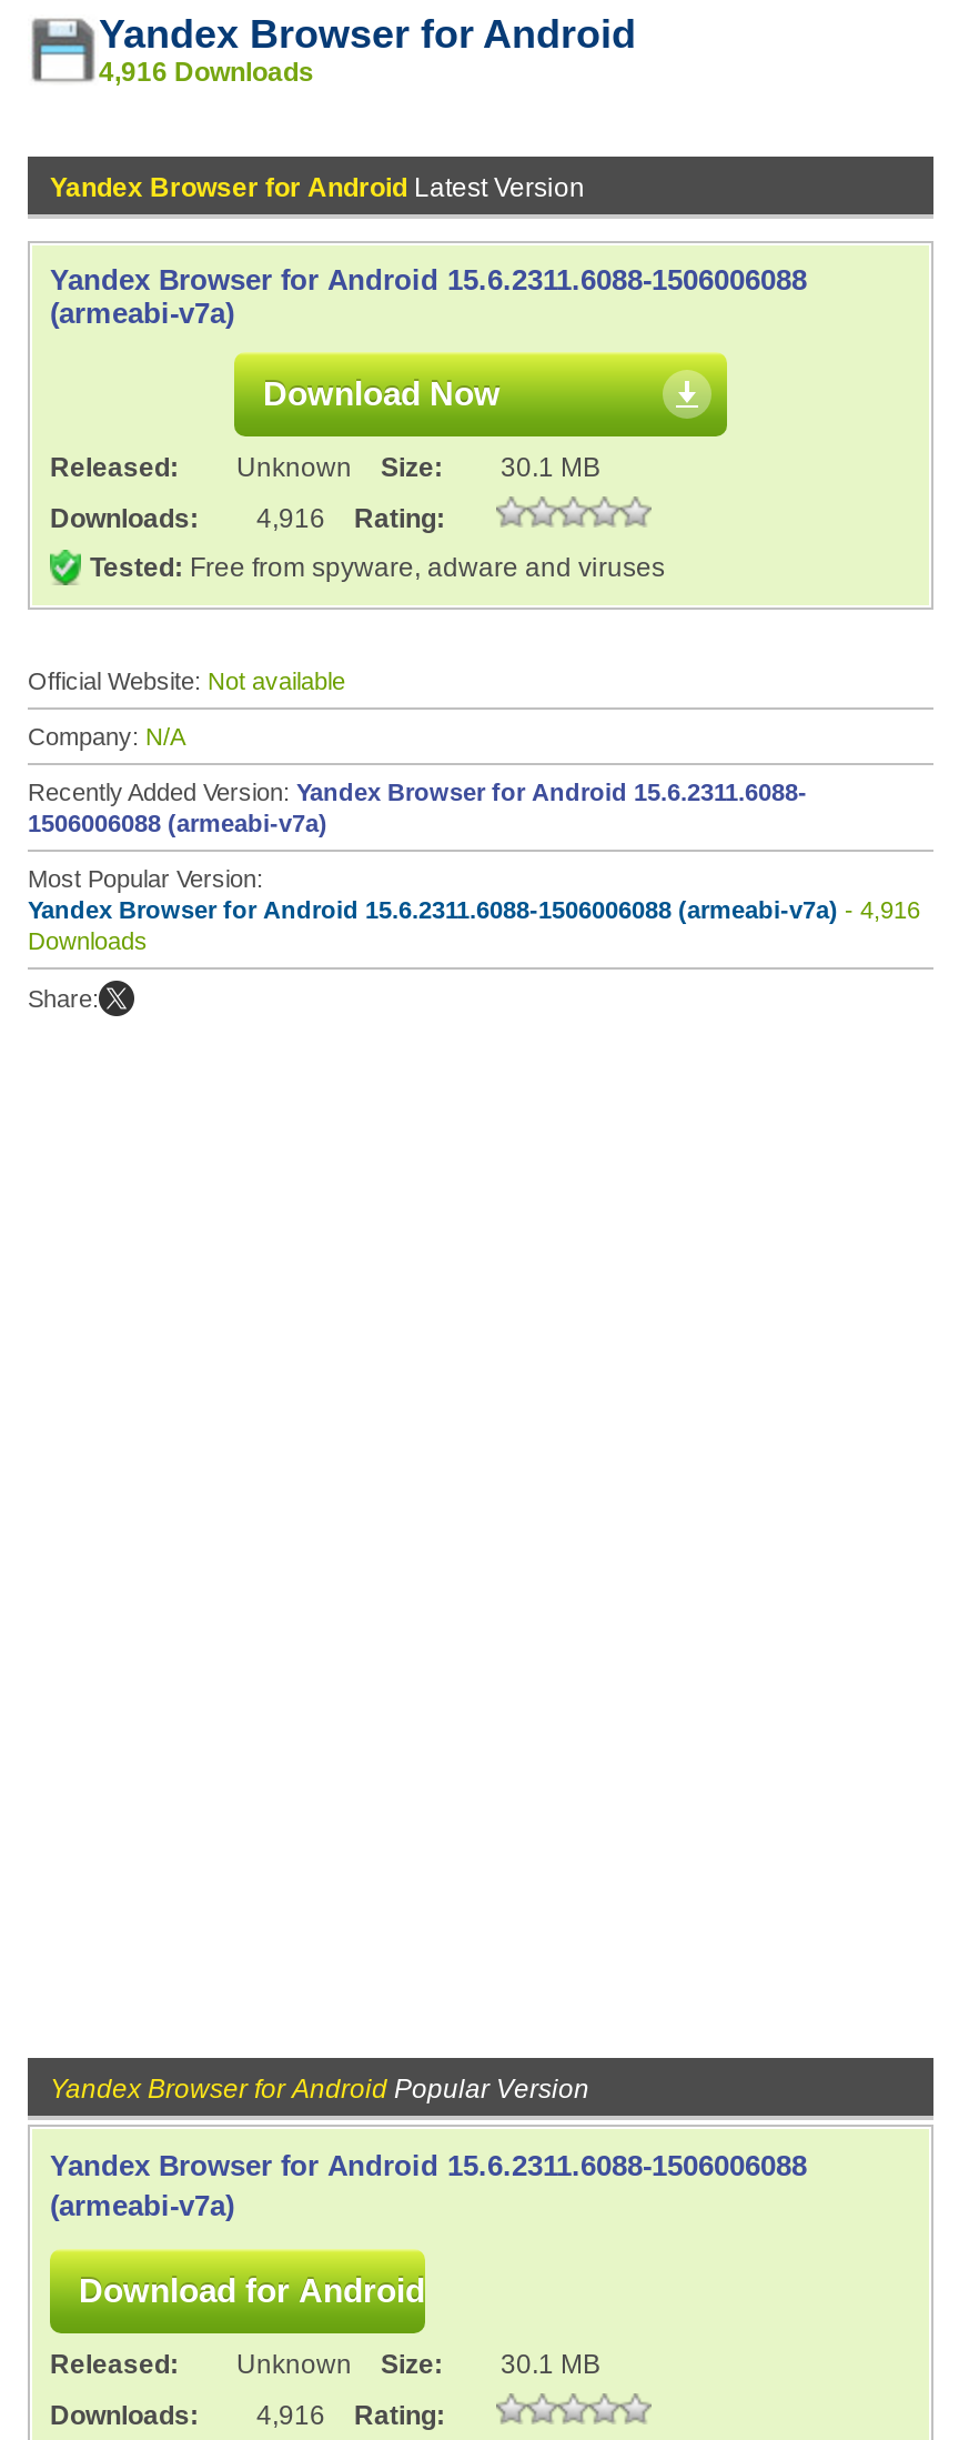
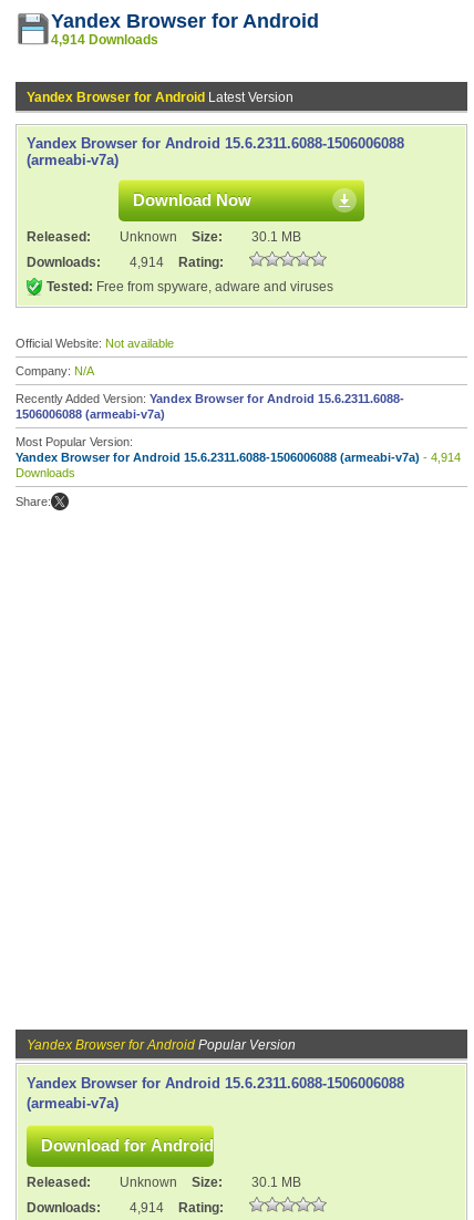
[99,57,314,88] 4,916 Downloads -> [51,32,158,48] 4,914 Downloads
[50,503,445,534] Downloads: 4,916 Rating: -> [27,255,224,270] Downloads: 4,914 Rating:
[28,896,920,923] Yandex Browser for Android 15.6.2311.6088-1506006088 (armeabi-v7a) - 4,916 -> [16,451,461,464] Yandex Browser for Android 15.6.2311.6088-1506006088 (armeabi-v7a) - 4,914
[50,2400,445,2431] Downloads: 4,916 Rating: -> [27,1200,224,1216] Downloads: 4,914 Rating:

